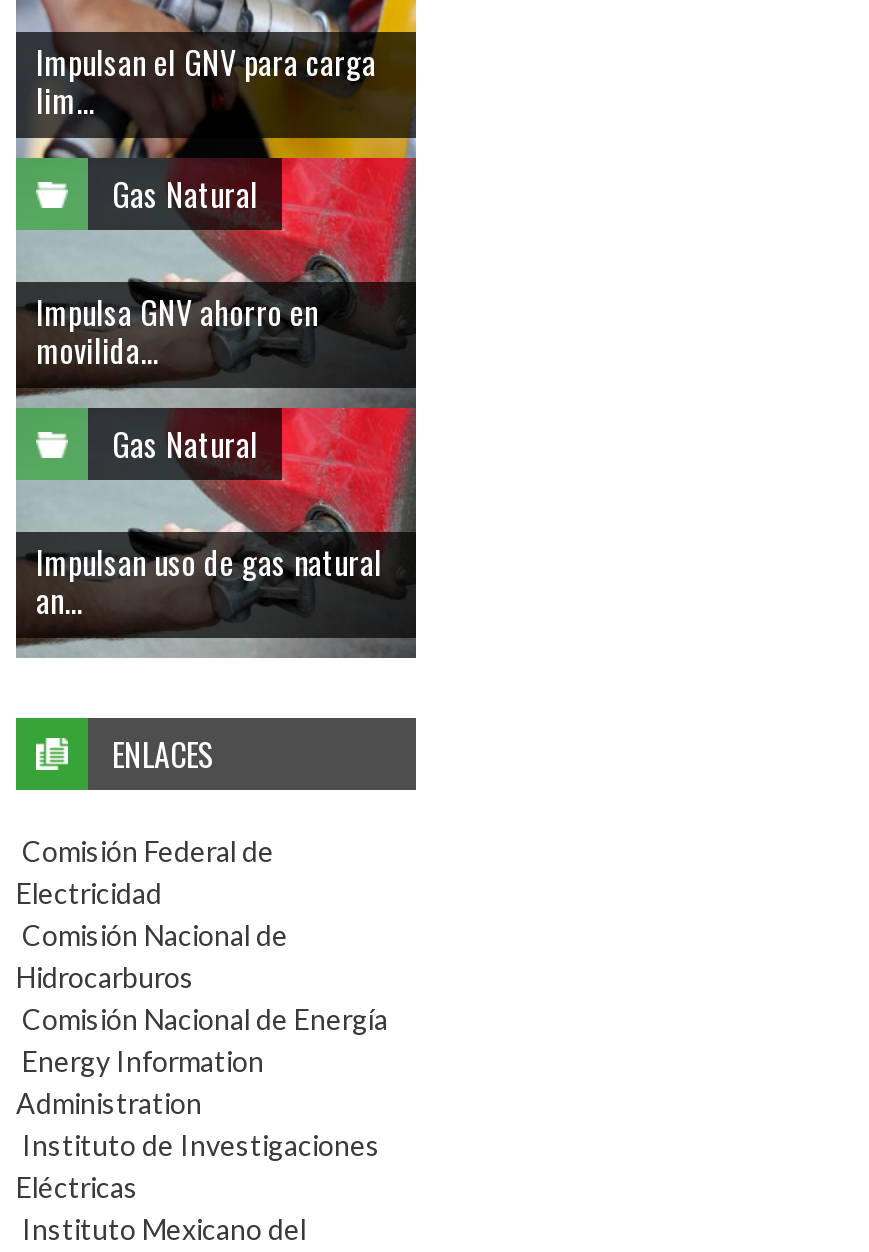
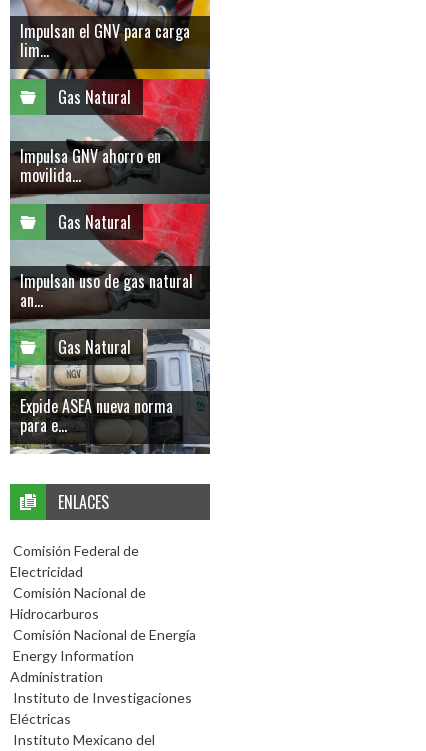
none -> [10,329,210,454] [image] | Gas Natural | Expide ASEA nueva norma | para e...

